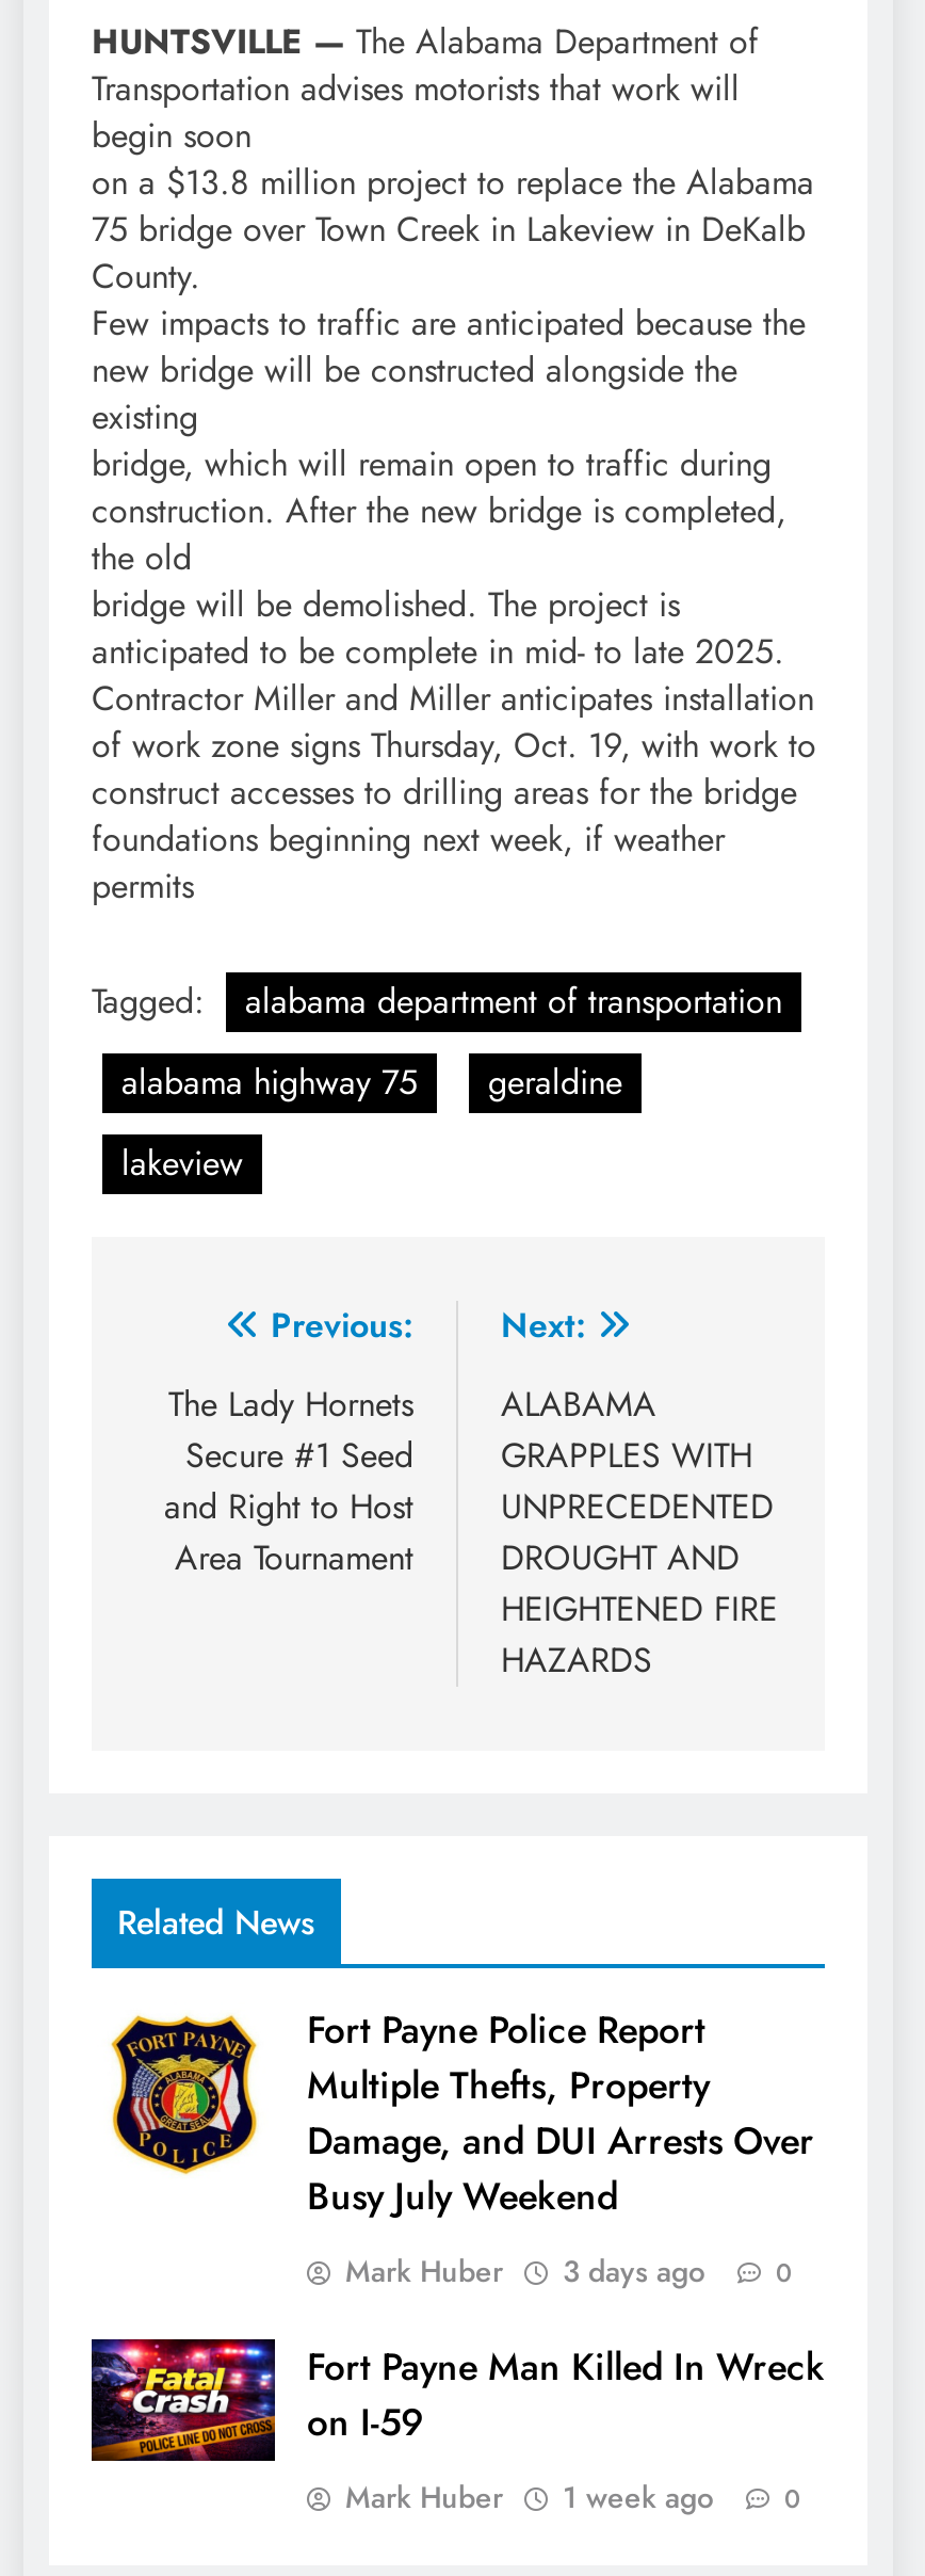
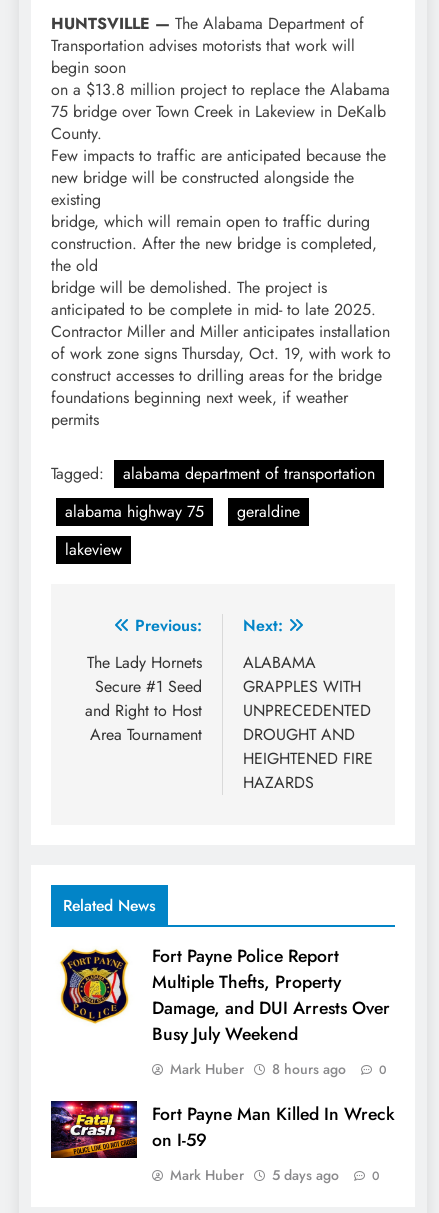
[345,2249,793,2292] Mark Huber 3 days ago 0 -> [170,1059,387,1079] Mark Huber 8 hours ago 0
[345,2475,801,2518] Mark Huber 1 week ago 0 -> [170,1165,380,1185] Mark Huber 5 days ago 0

